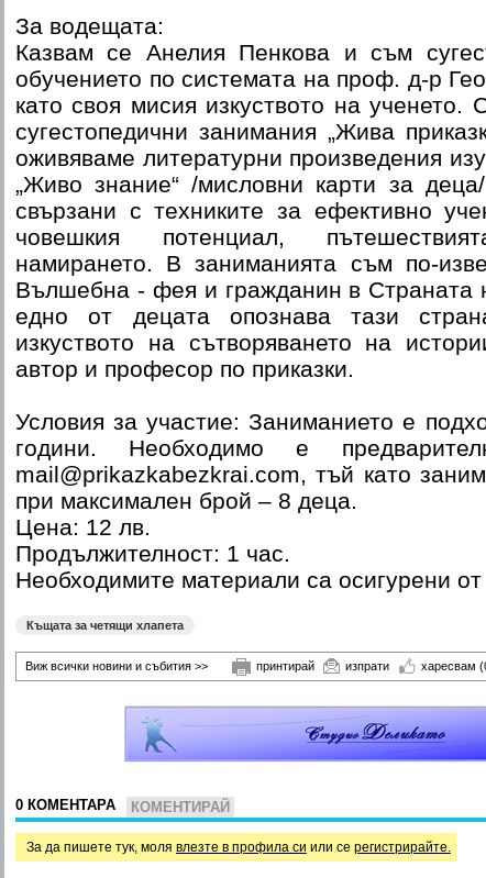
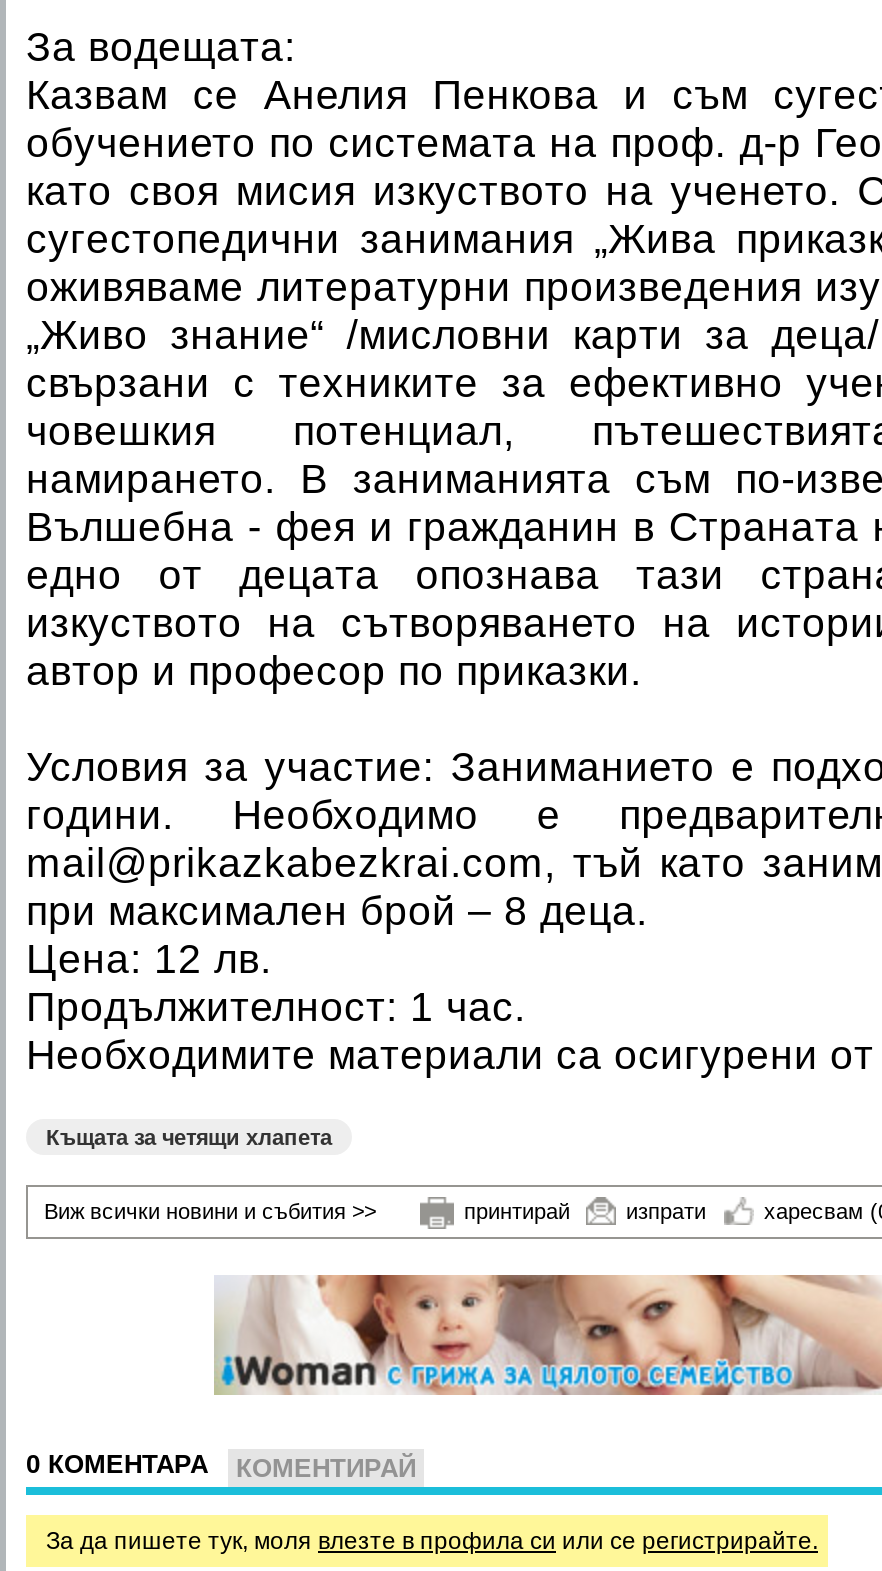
[119,701,483,767] [image] -> [212,1273,876,1397] [image]

